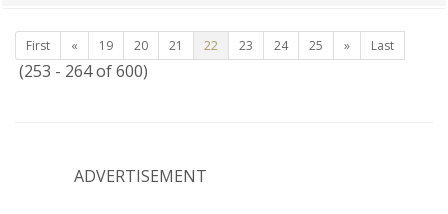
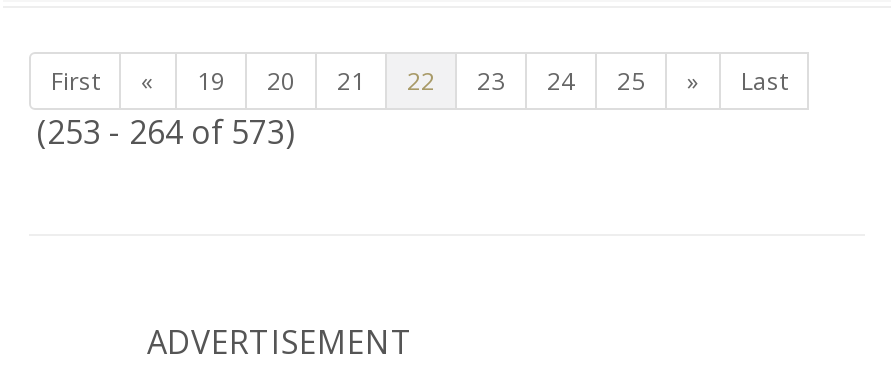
[15,60,148,82] (253 - 264 of 600) -> [29,110,295,154] (253 - 264 of 573)

